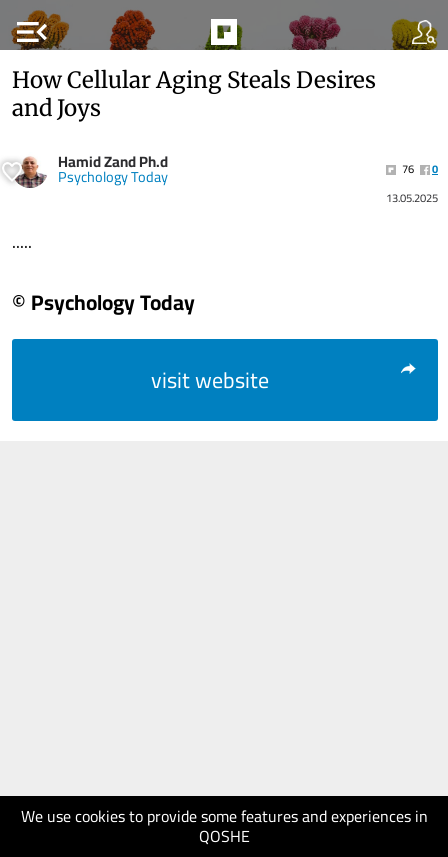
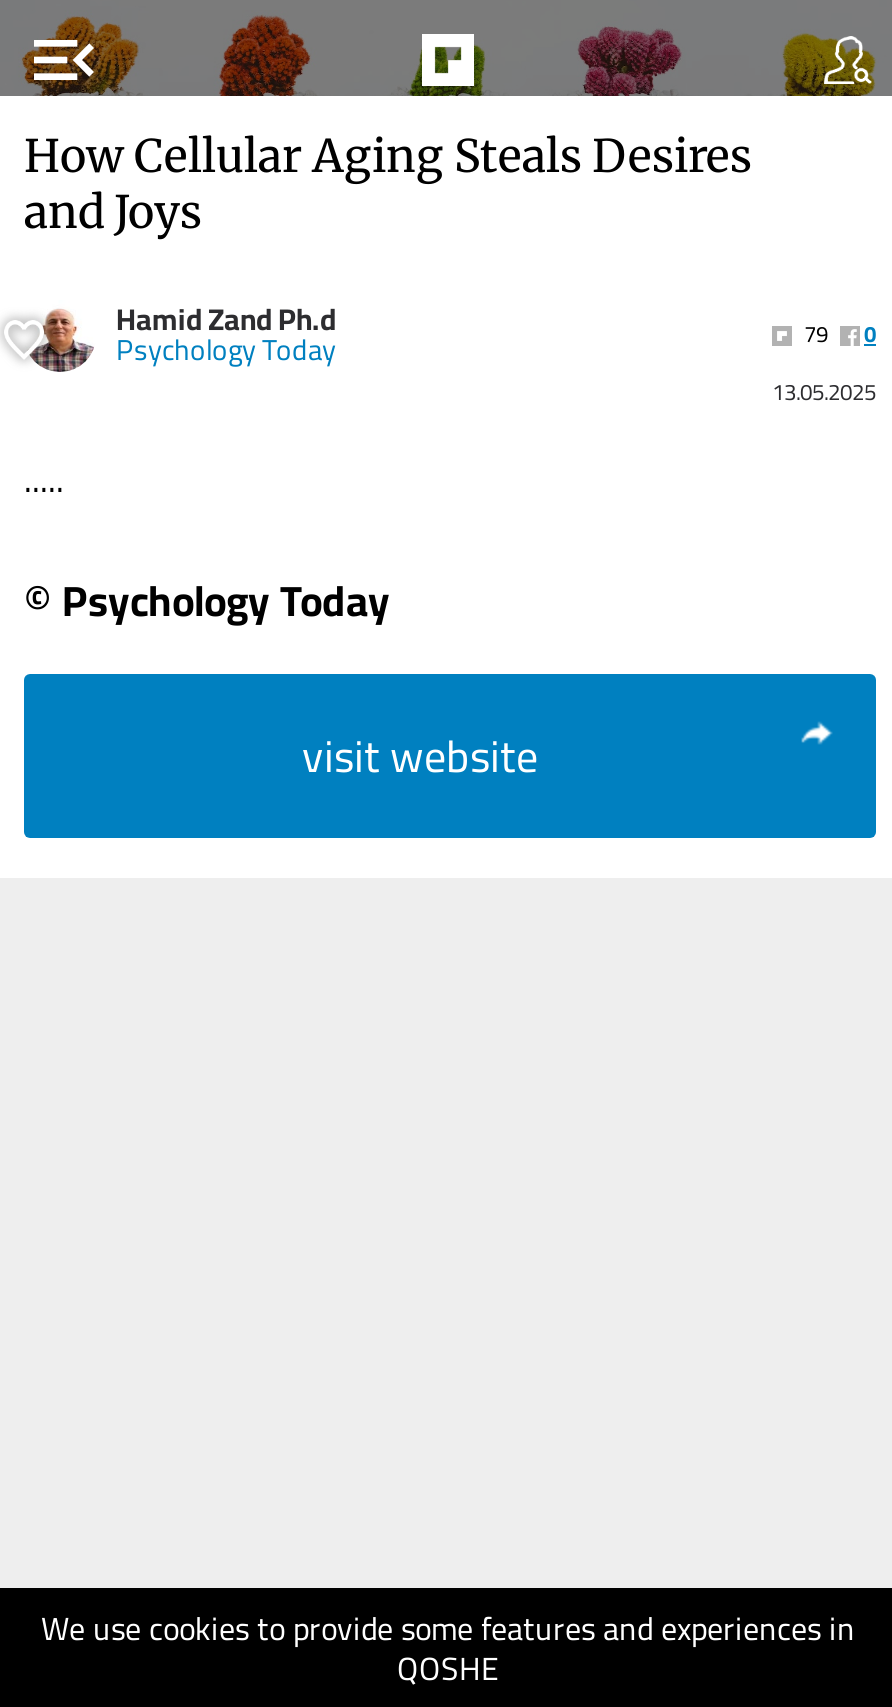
[402,158,438,179] 76 0 -> [804,312,876,354] 79 0

